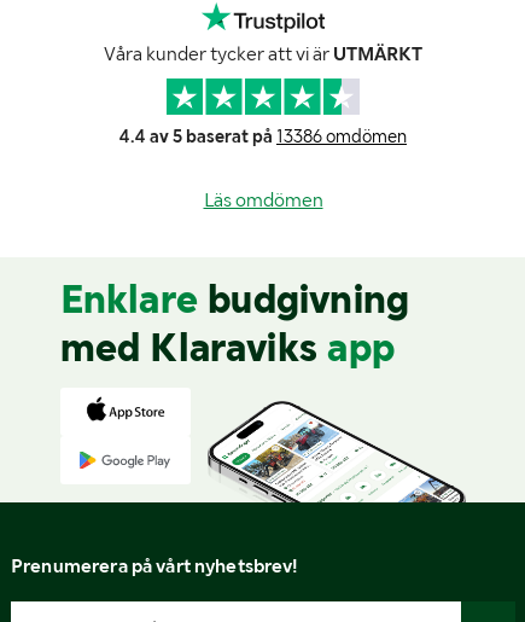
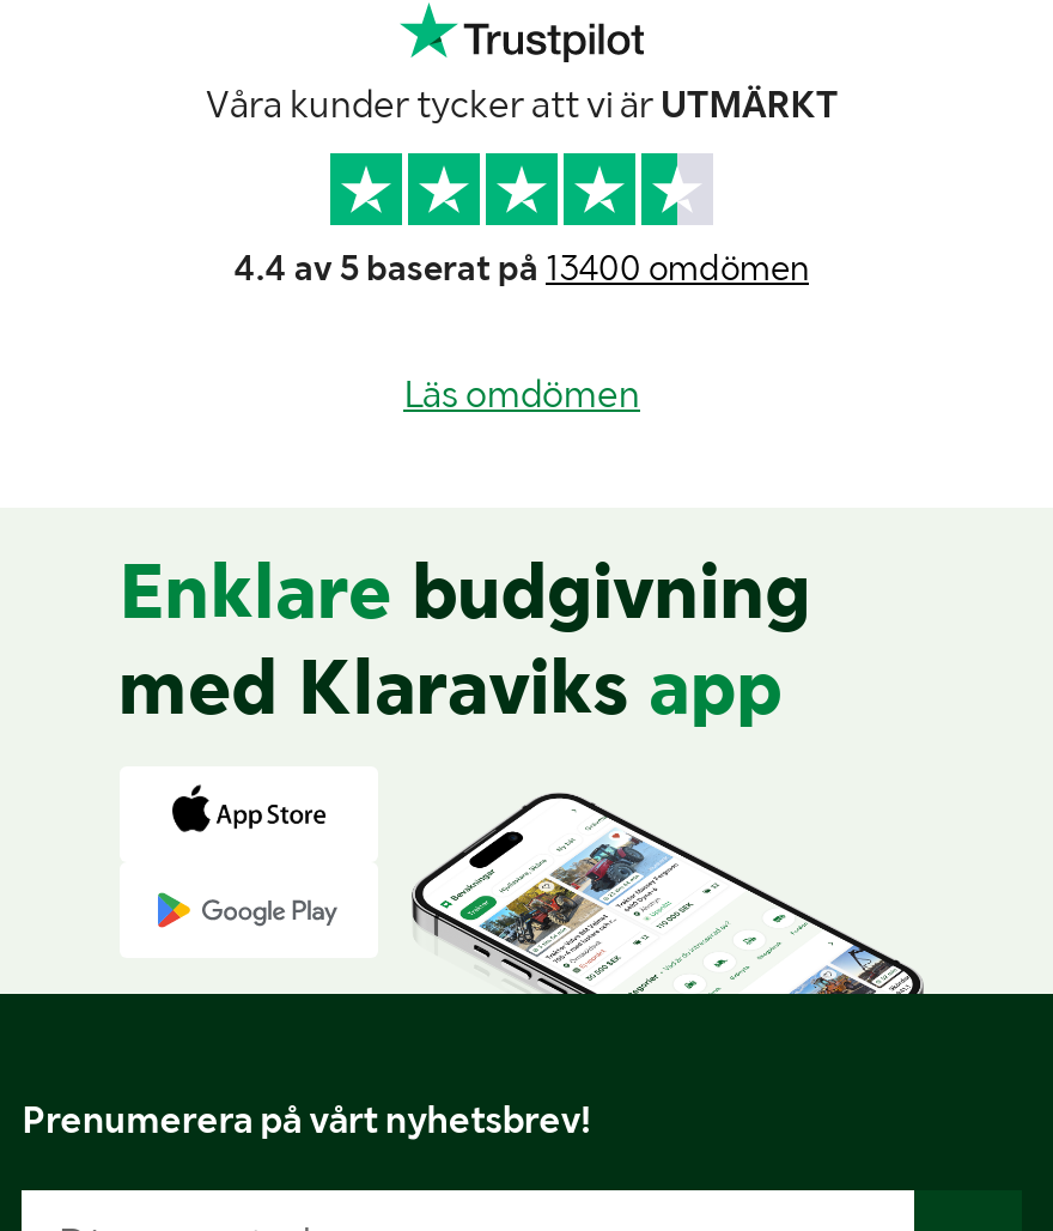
[119,126,407,147] 4.4 av 5 baserat på 13386 omdömen -> [235,247,809,290] 4.4 av 5 baserat på 13400 omdömen

